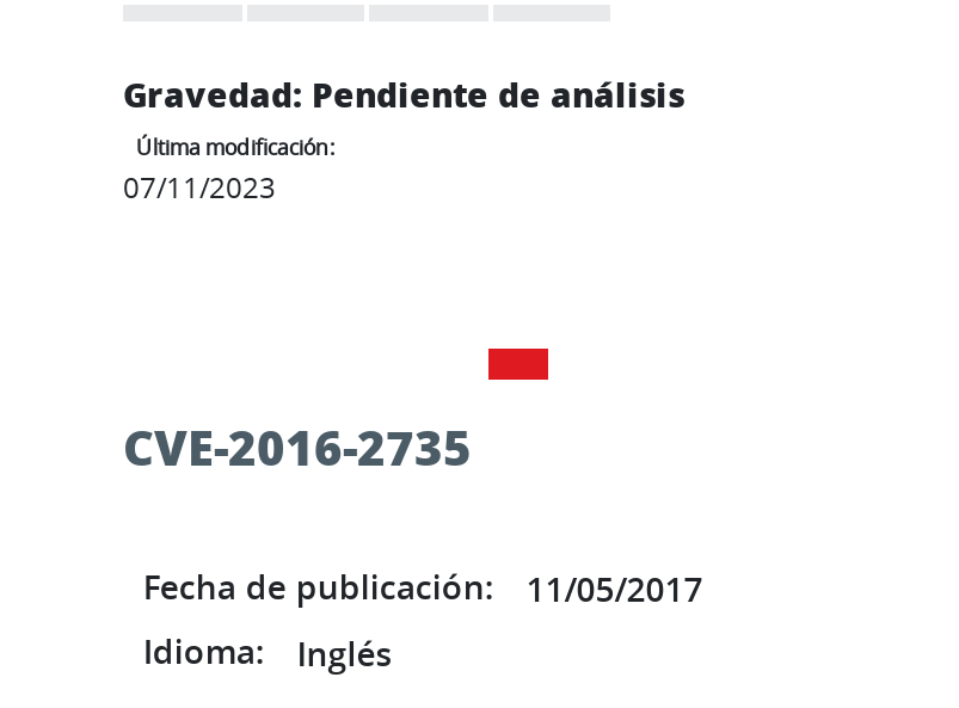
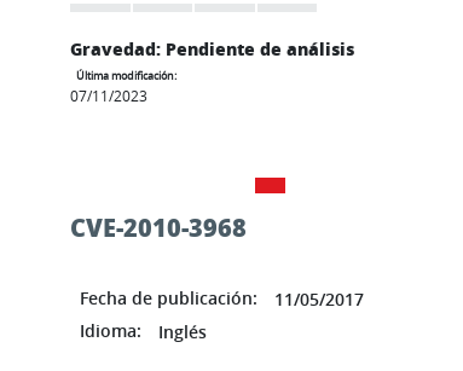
[123,412,472,479] CVE-2016-2735 -> [70,210,247,244] CVE-2010-3968

